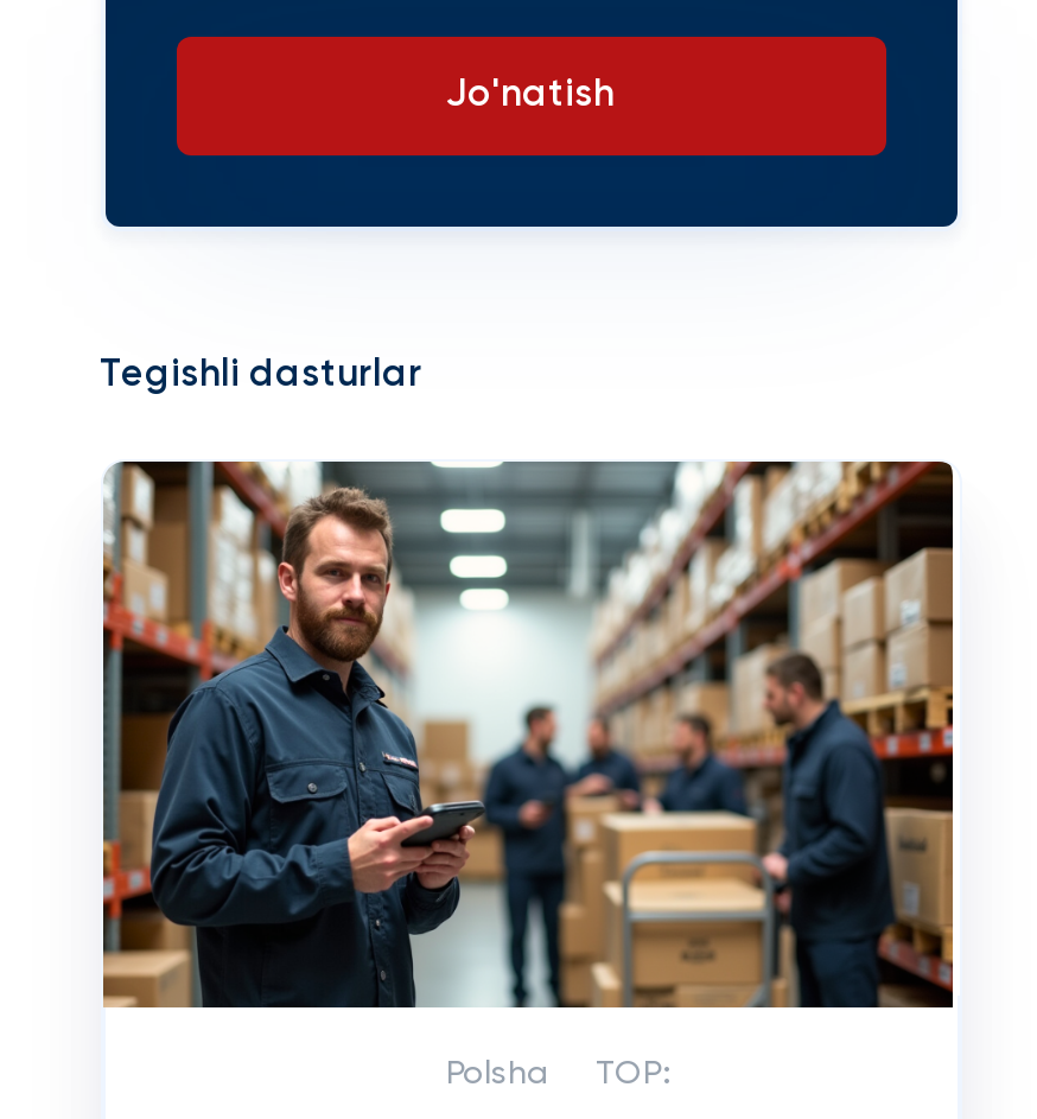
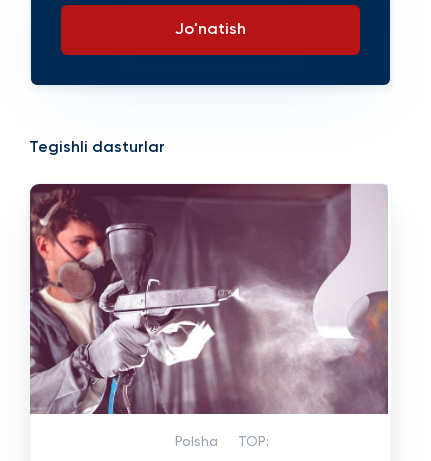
[103,459,955,1010] [image] -> [29,183,389,415] [image]

